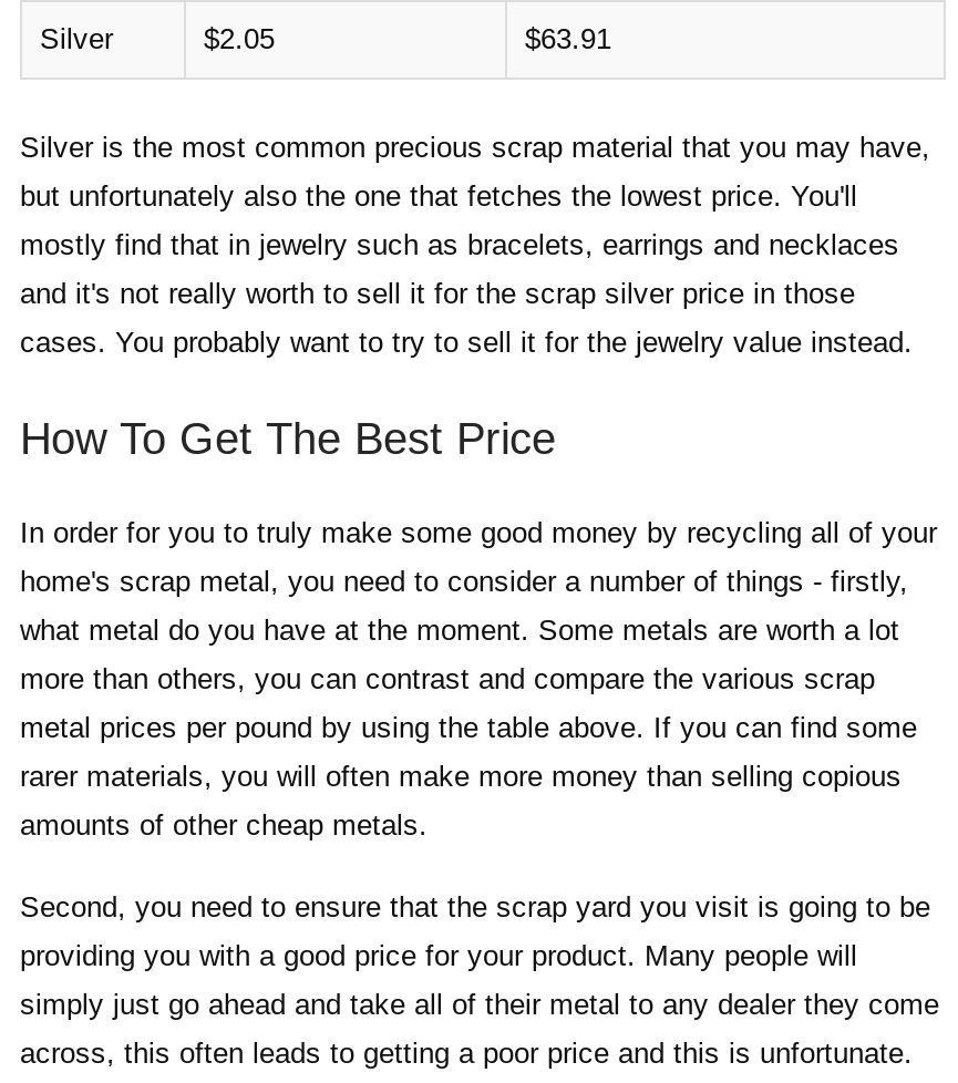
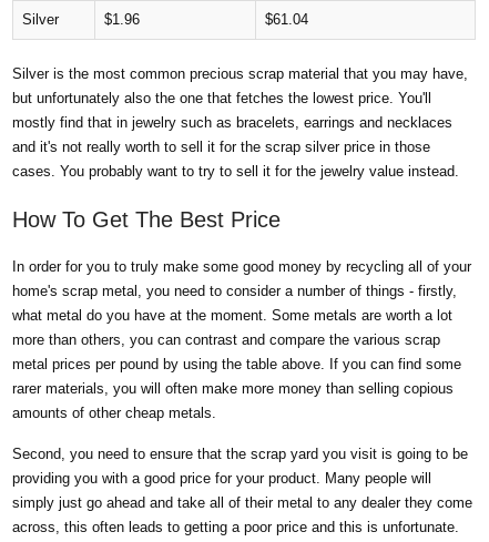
[204,22,275,55] $2.05 -> [104,11,140,28] $1.96
[525,22,611,55] $63.91 -> [265,11,308,28] $61.04

